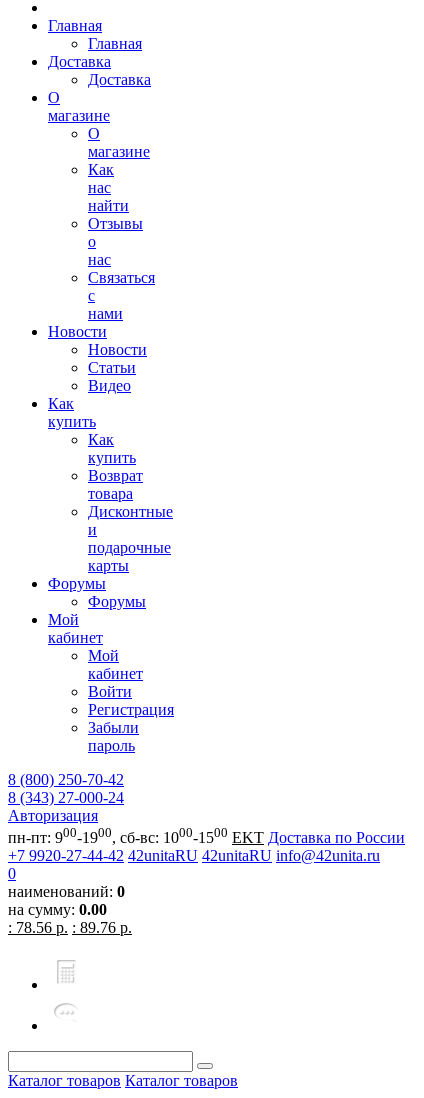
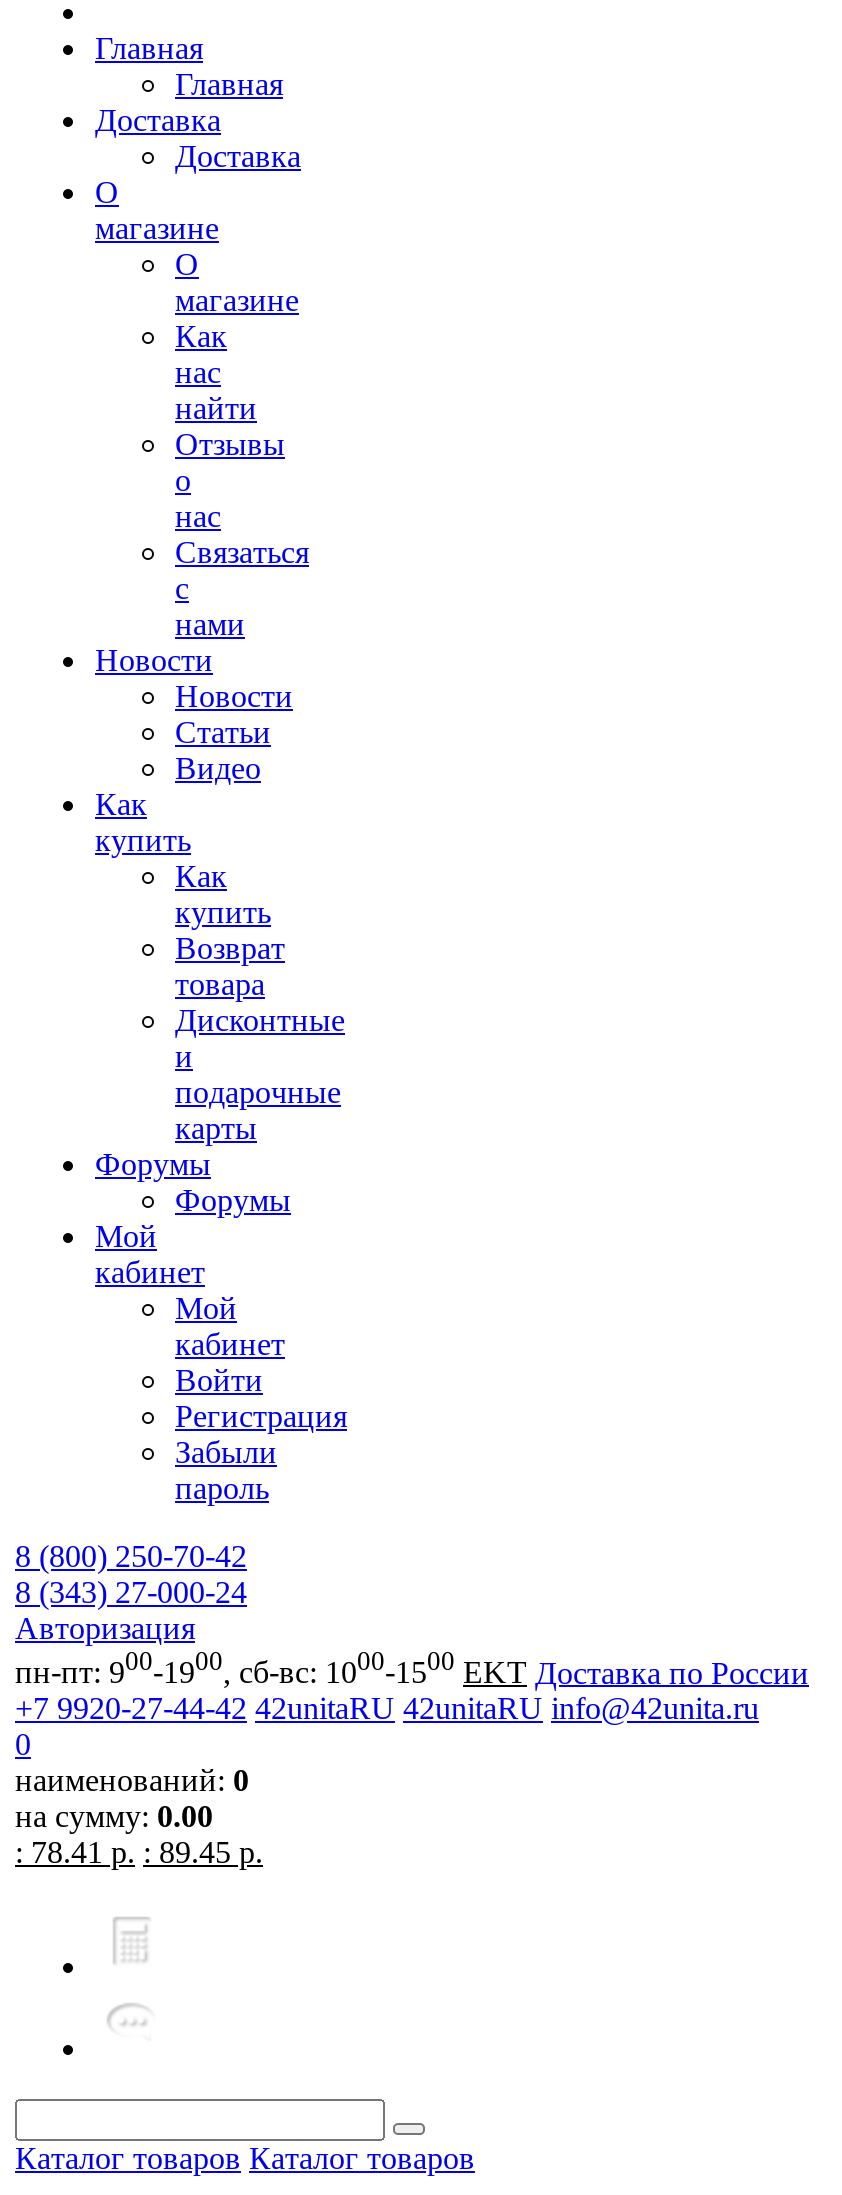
[8,919,132,936] : 78.56 р. : 89.76 р. -> [15,1836,263,1870] : 78.41 р. : 89.45 р.

